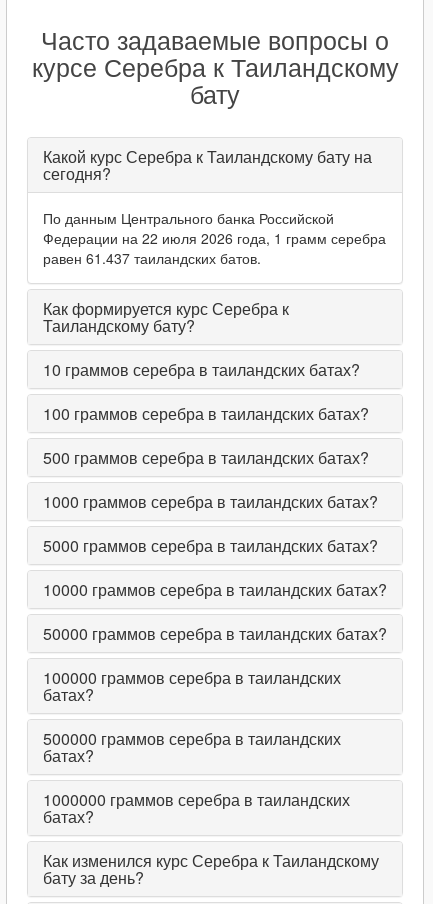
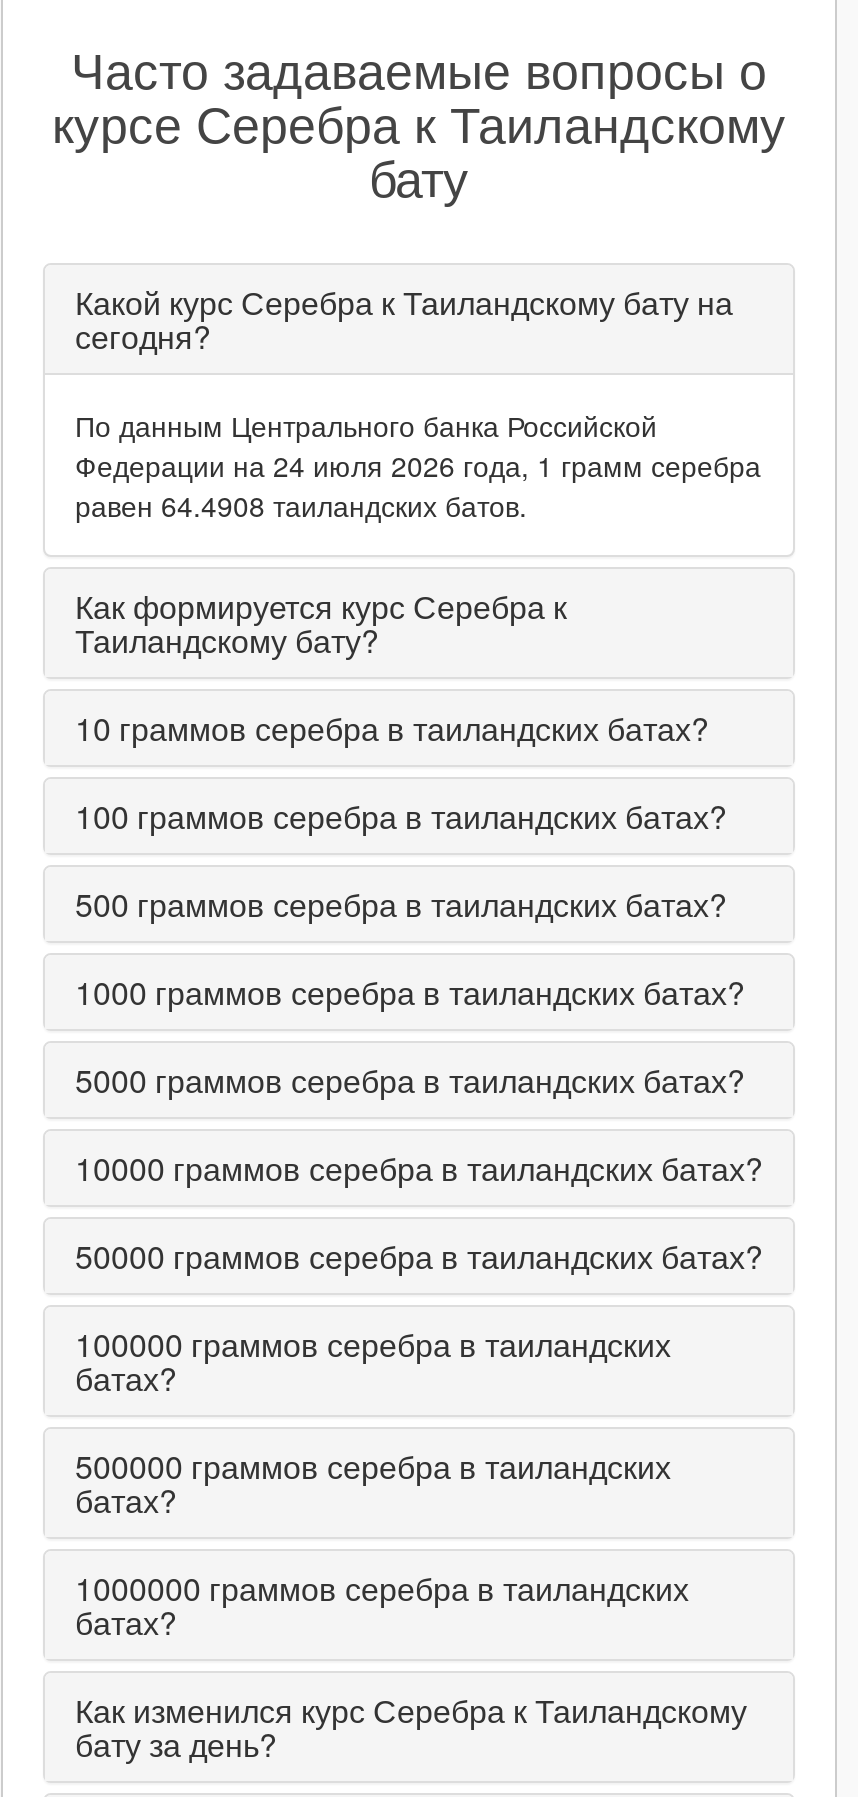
[43,228,386,248] Федерации на 22 июля 2026 года, 1 грамм серебра -> [75,445,761,485] Федерации на 24 июля 2026 года, 1 грамм серебра
[43,248,261,268] равен 61.437 таиландских батов. -> [75,485,527,525] равен 64.4908 таиландских батов.

